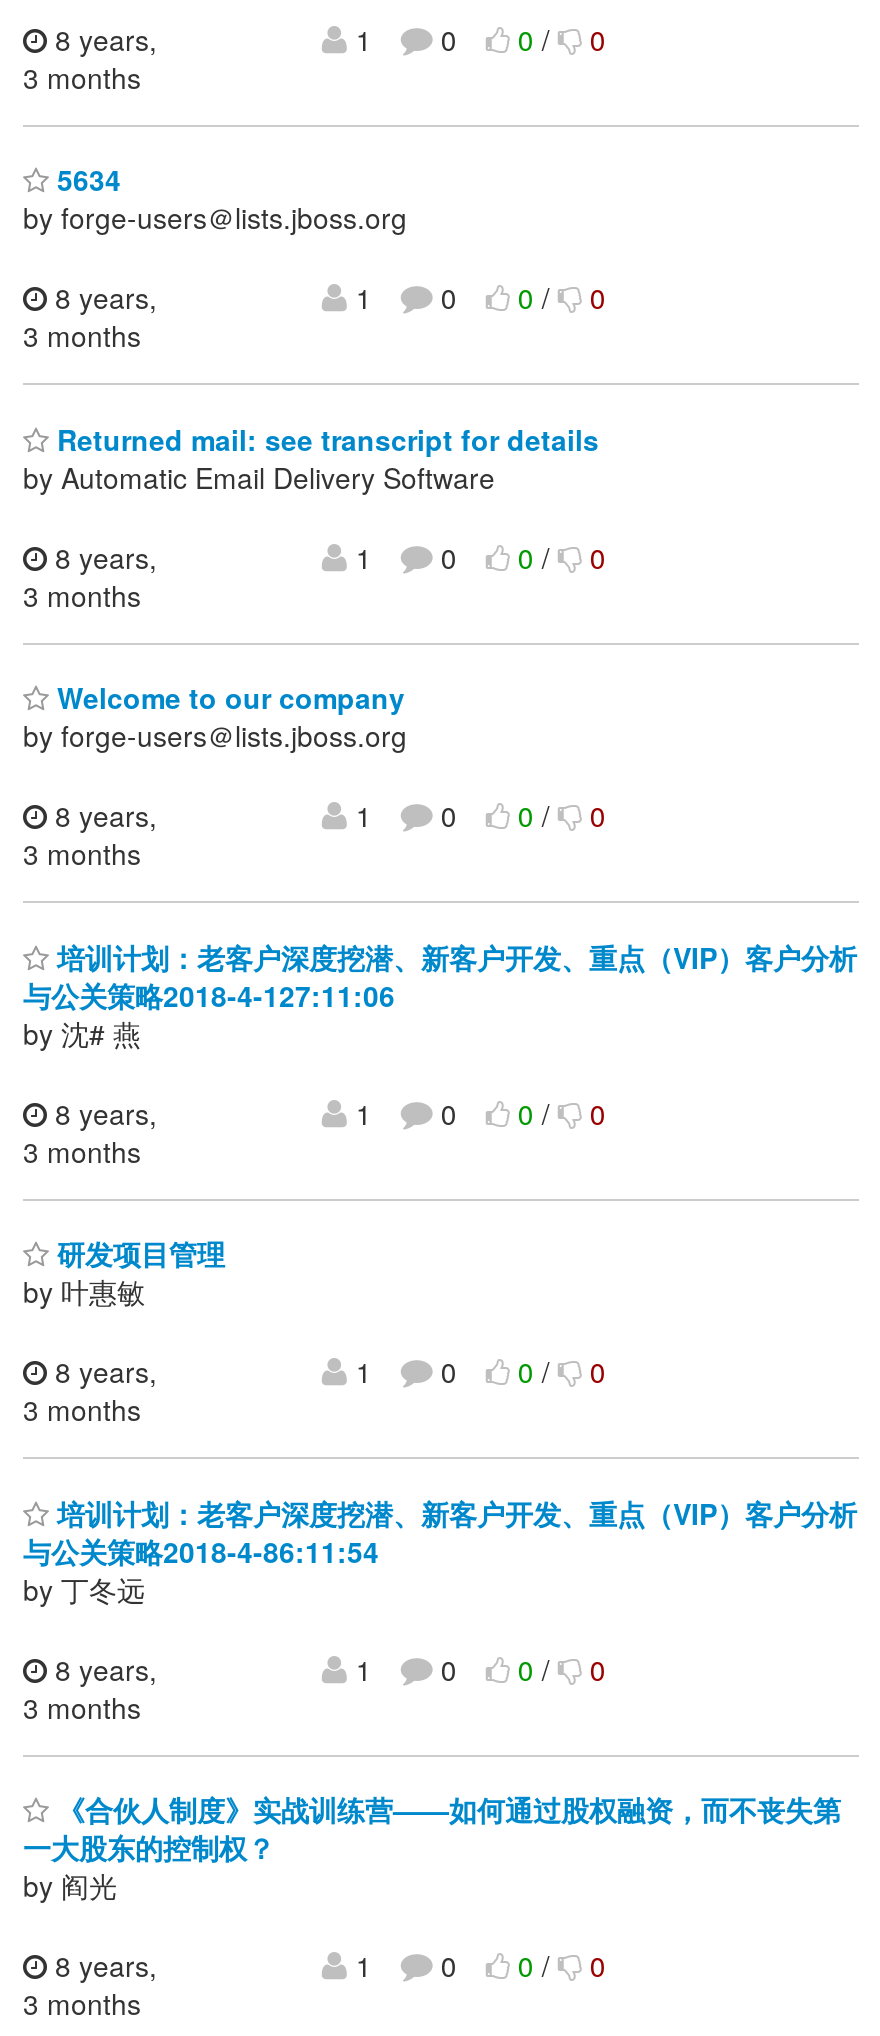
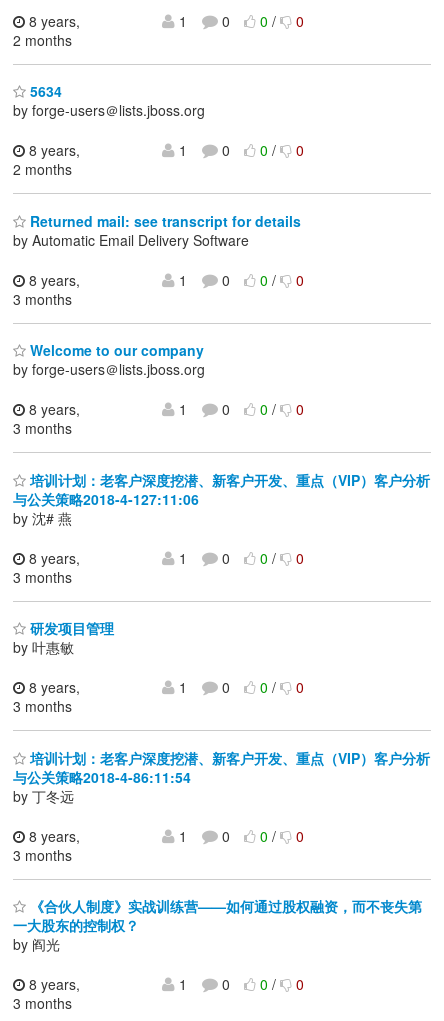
[23,57,141,97] 3 months -> [13,30,72,50] 2 months
[23,316,141,356] 3 months -> [13,159,72,179] 2 months

